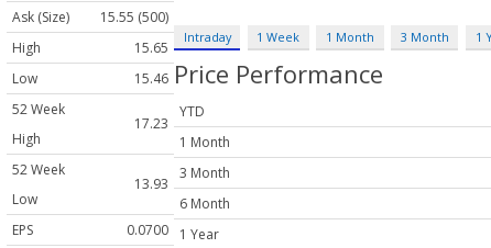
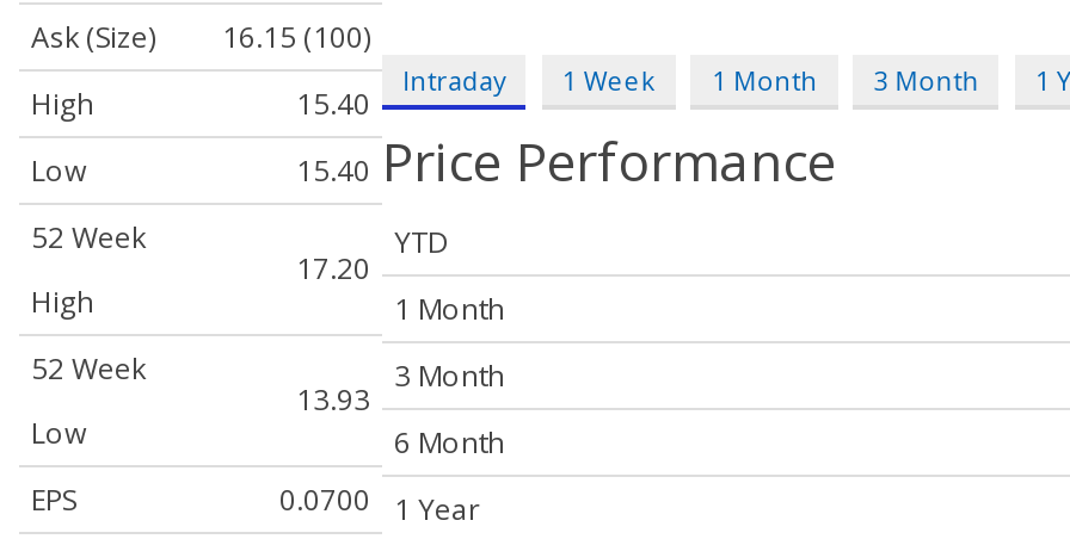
[12,8,168,27] Ask (Size) 15.55 (500) -> [31,17,370,58] Ask (Size) 16.15 (100)
[134,39,168,57] 15.65 -> [296,84,370,125] 15.40
[134,57,383,89] 15.46 Price Performance -> [296,123,836,194] 15.40 Price Performance
[134,114,168,133] 17.23 -> [296,249,370,289] 17.20

